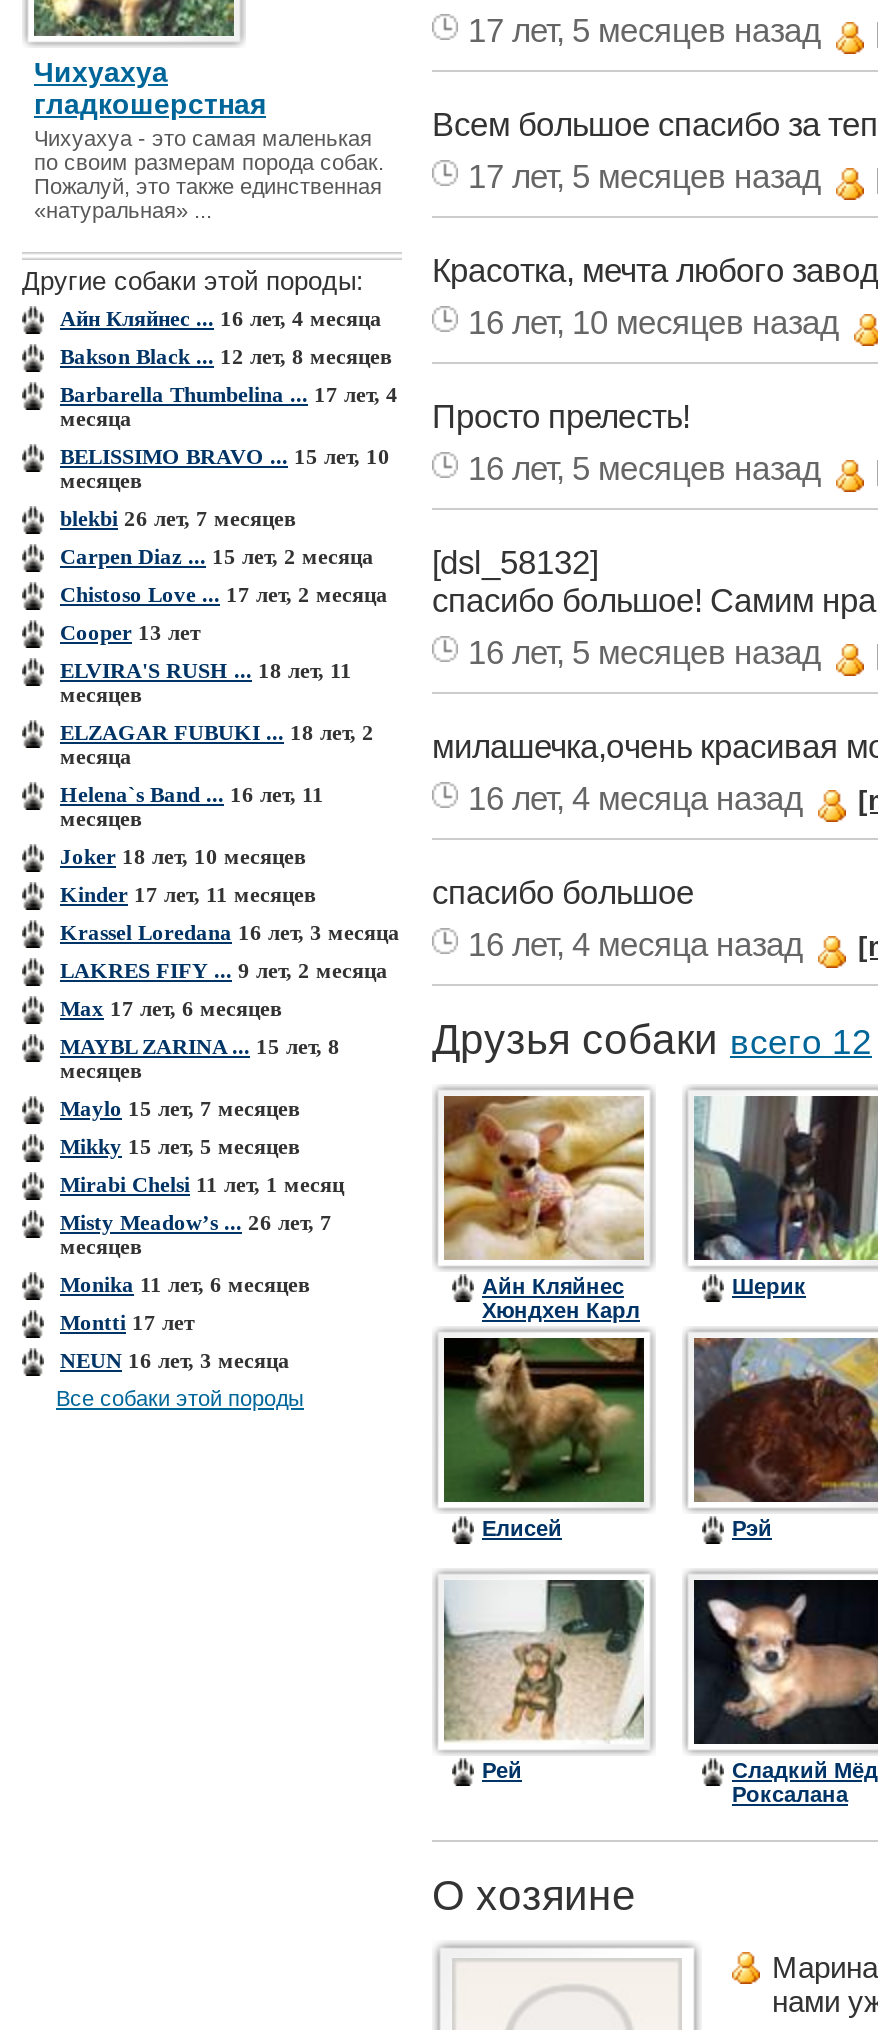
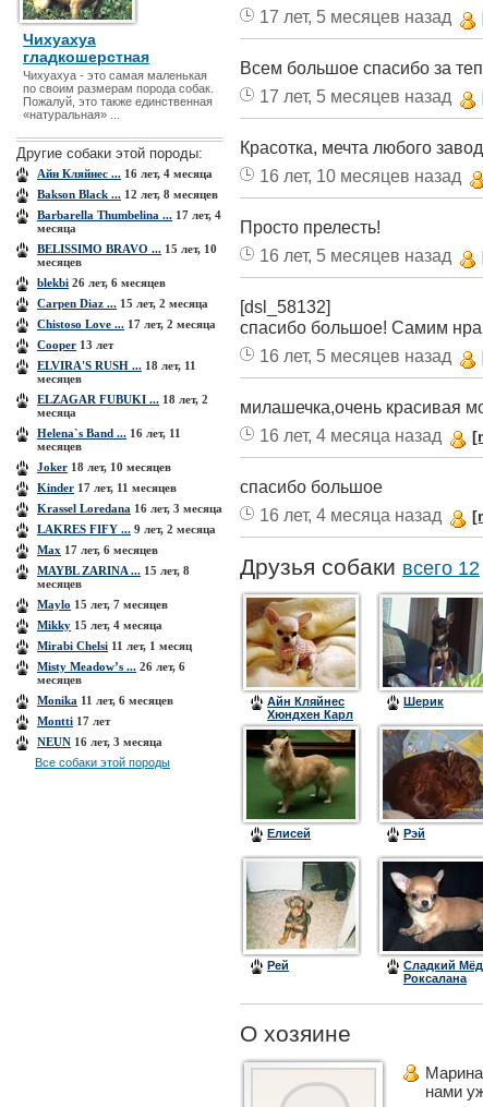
[60,506,296,530] blekbi 26 лет, 7 месяцев -> [37,276,166,289] blekbi 26 лет, 6 месяцев
[60,1134,300,1158] Mikky 15 лет, 5 месяцев -> [37,618,162,631] Mikky 15 лет, 4 месяца
[60,1210,332,1234] Misty Meadow’s ... 26 лет, 7 -> [37,660,185,673] Misty Meadow’s ... 26 лет, 6

